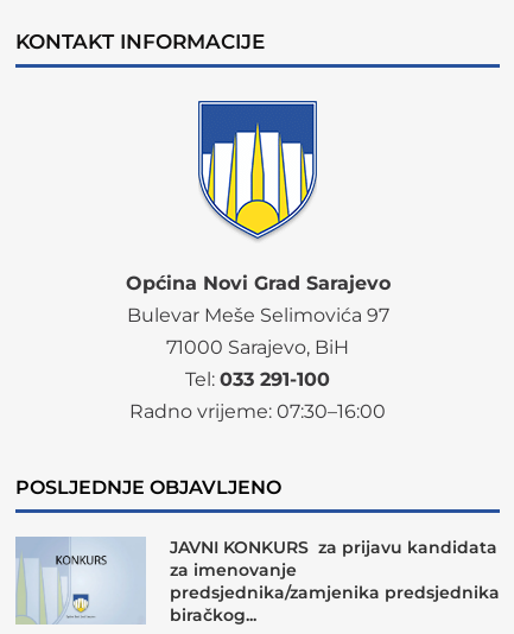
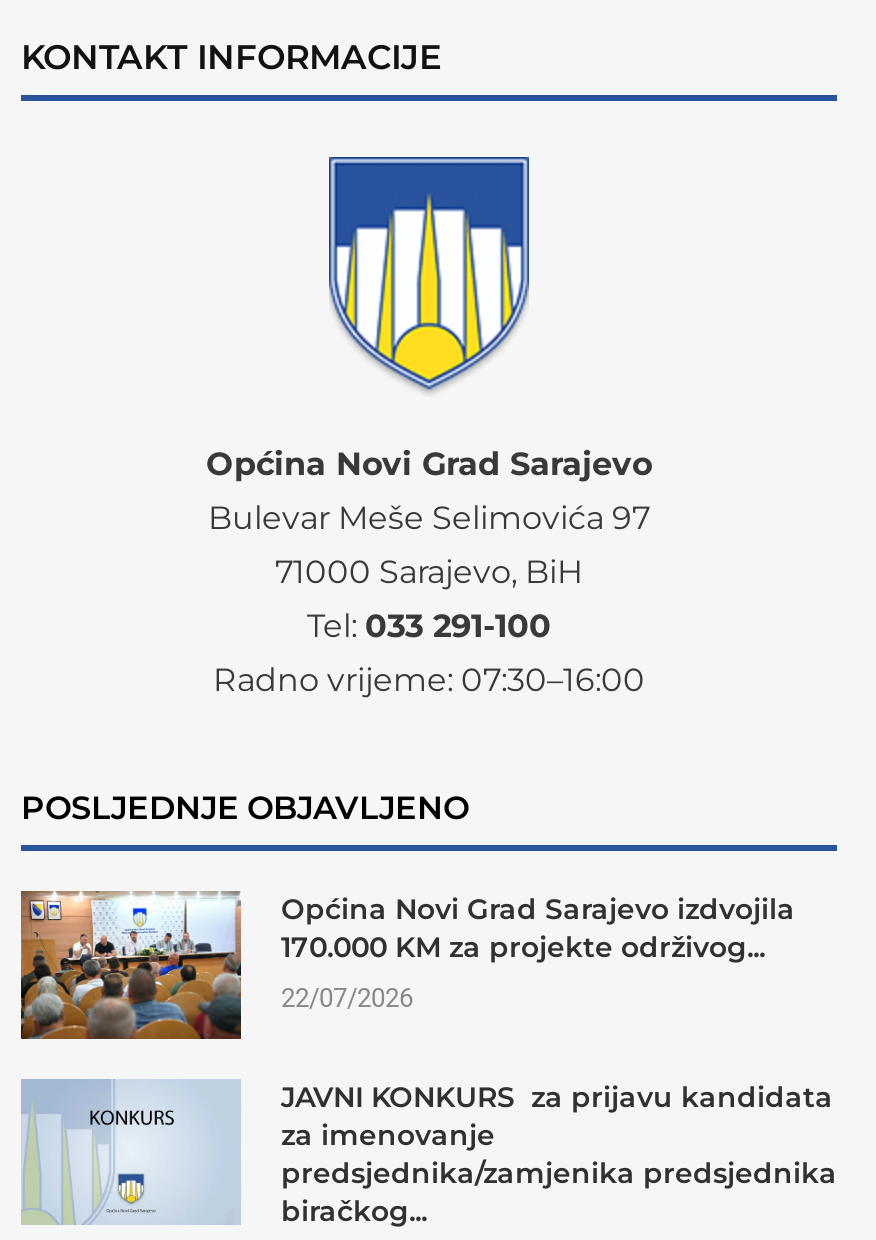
none -> [19,889,795,1041] [image] | Općina Novi Grad Sarajevo izdvojila | 170.000 KM za projekte održivog... | 22/07/2026

